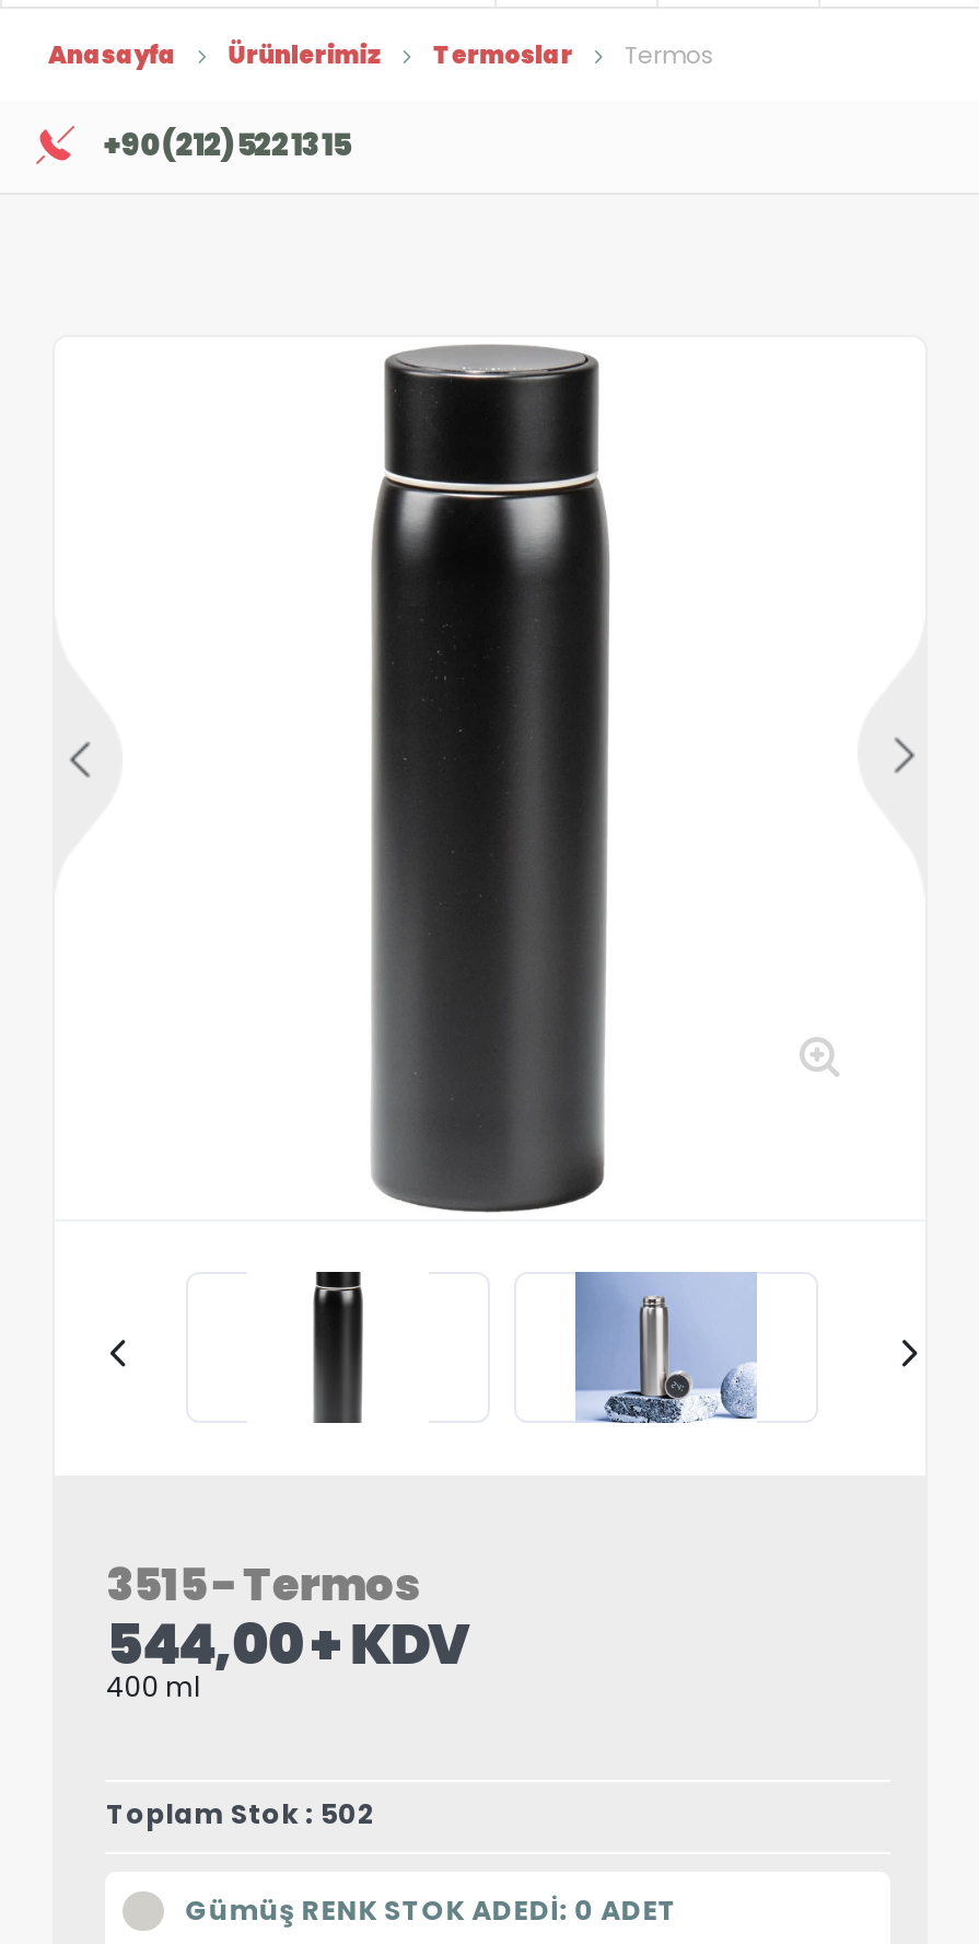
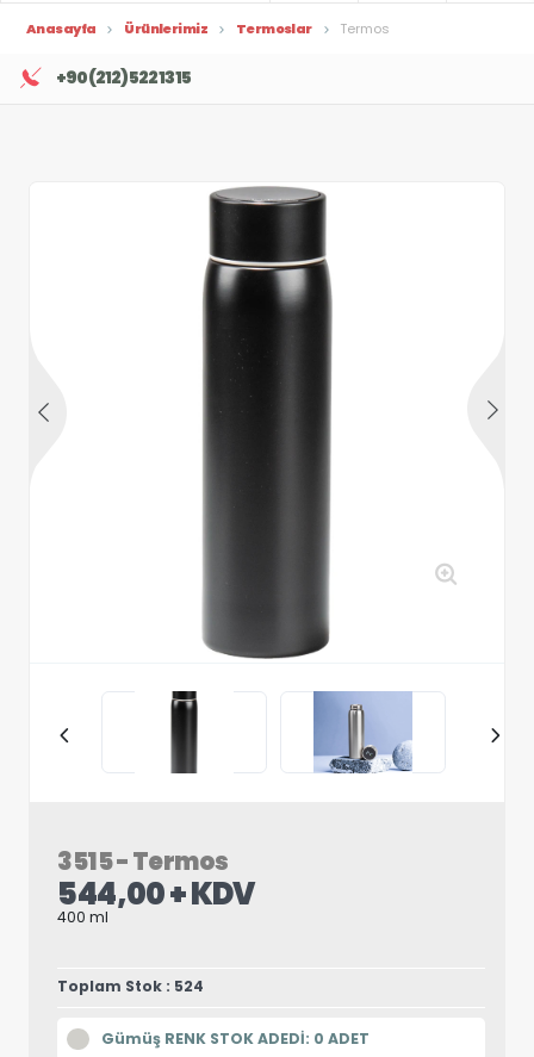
[106,1795,375,1832] Toplam Stok : 502 -> [58,976,204,996] Toplam Stok : 524

